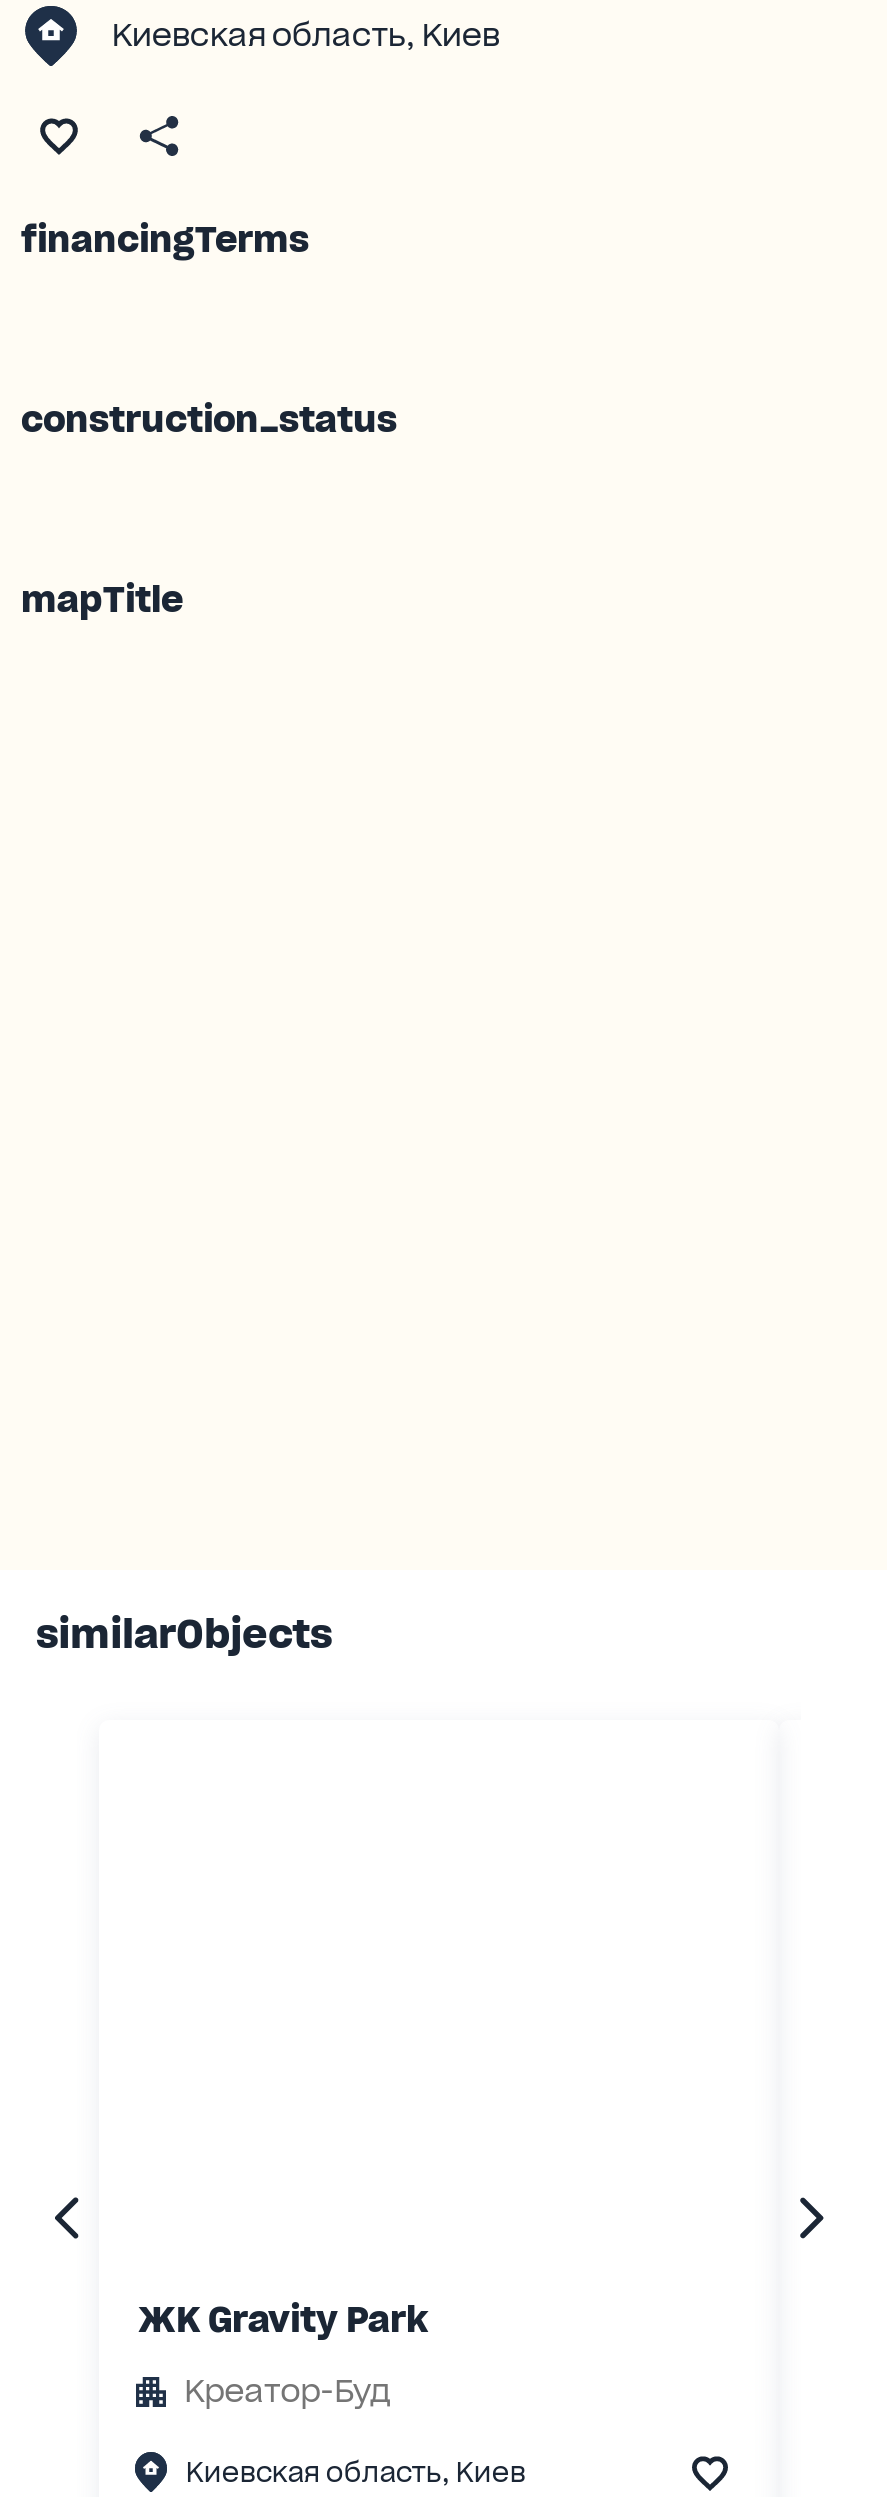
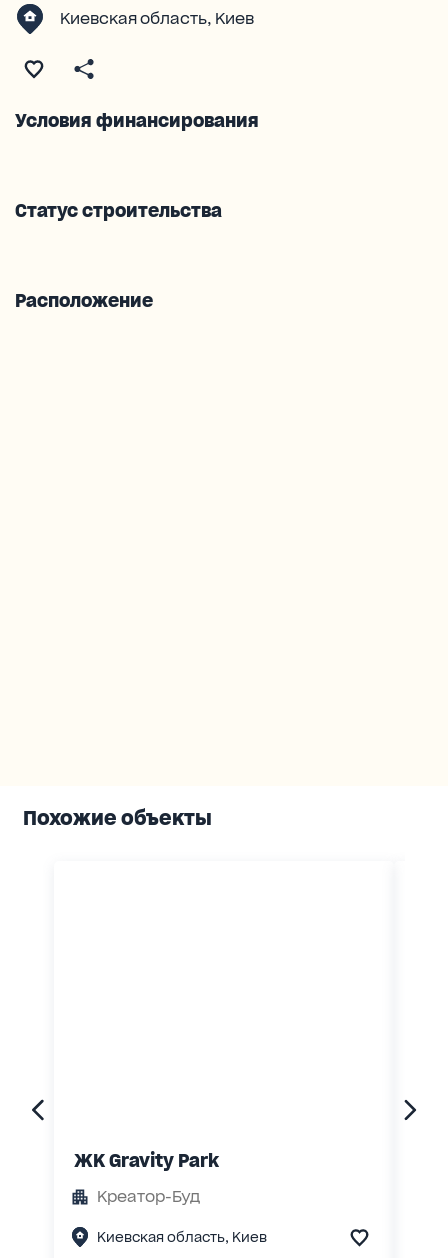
[21,217,309,259] financingTerms -> [15,110,259,131] Условия финансирования
[21,398,397,440] construction_status -> [15,200,222,221] Статус строительства
[21,578,183,620] mapTitle -> [15,290,153,311] Расположение
[36,1610,332,1658] similarObjects -> [23,806,212,830] Похожие объекты

